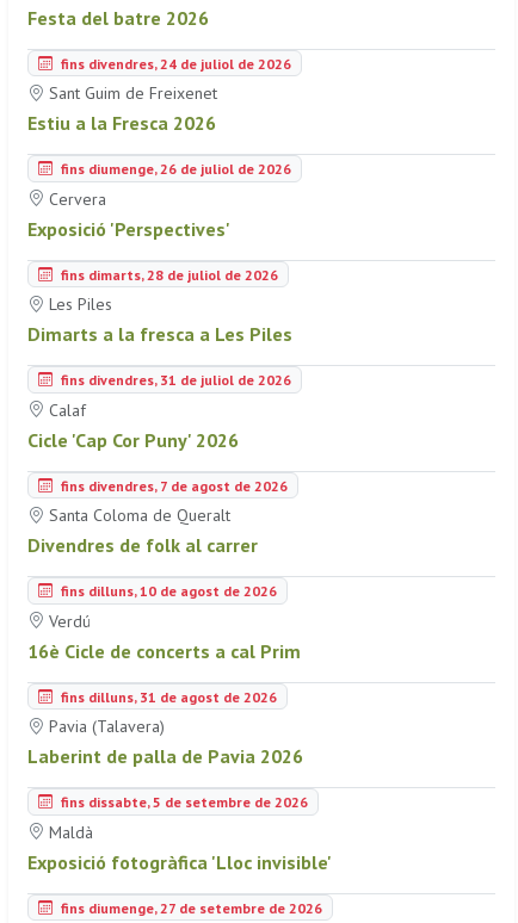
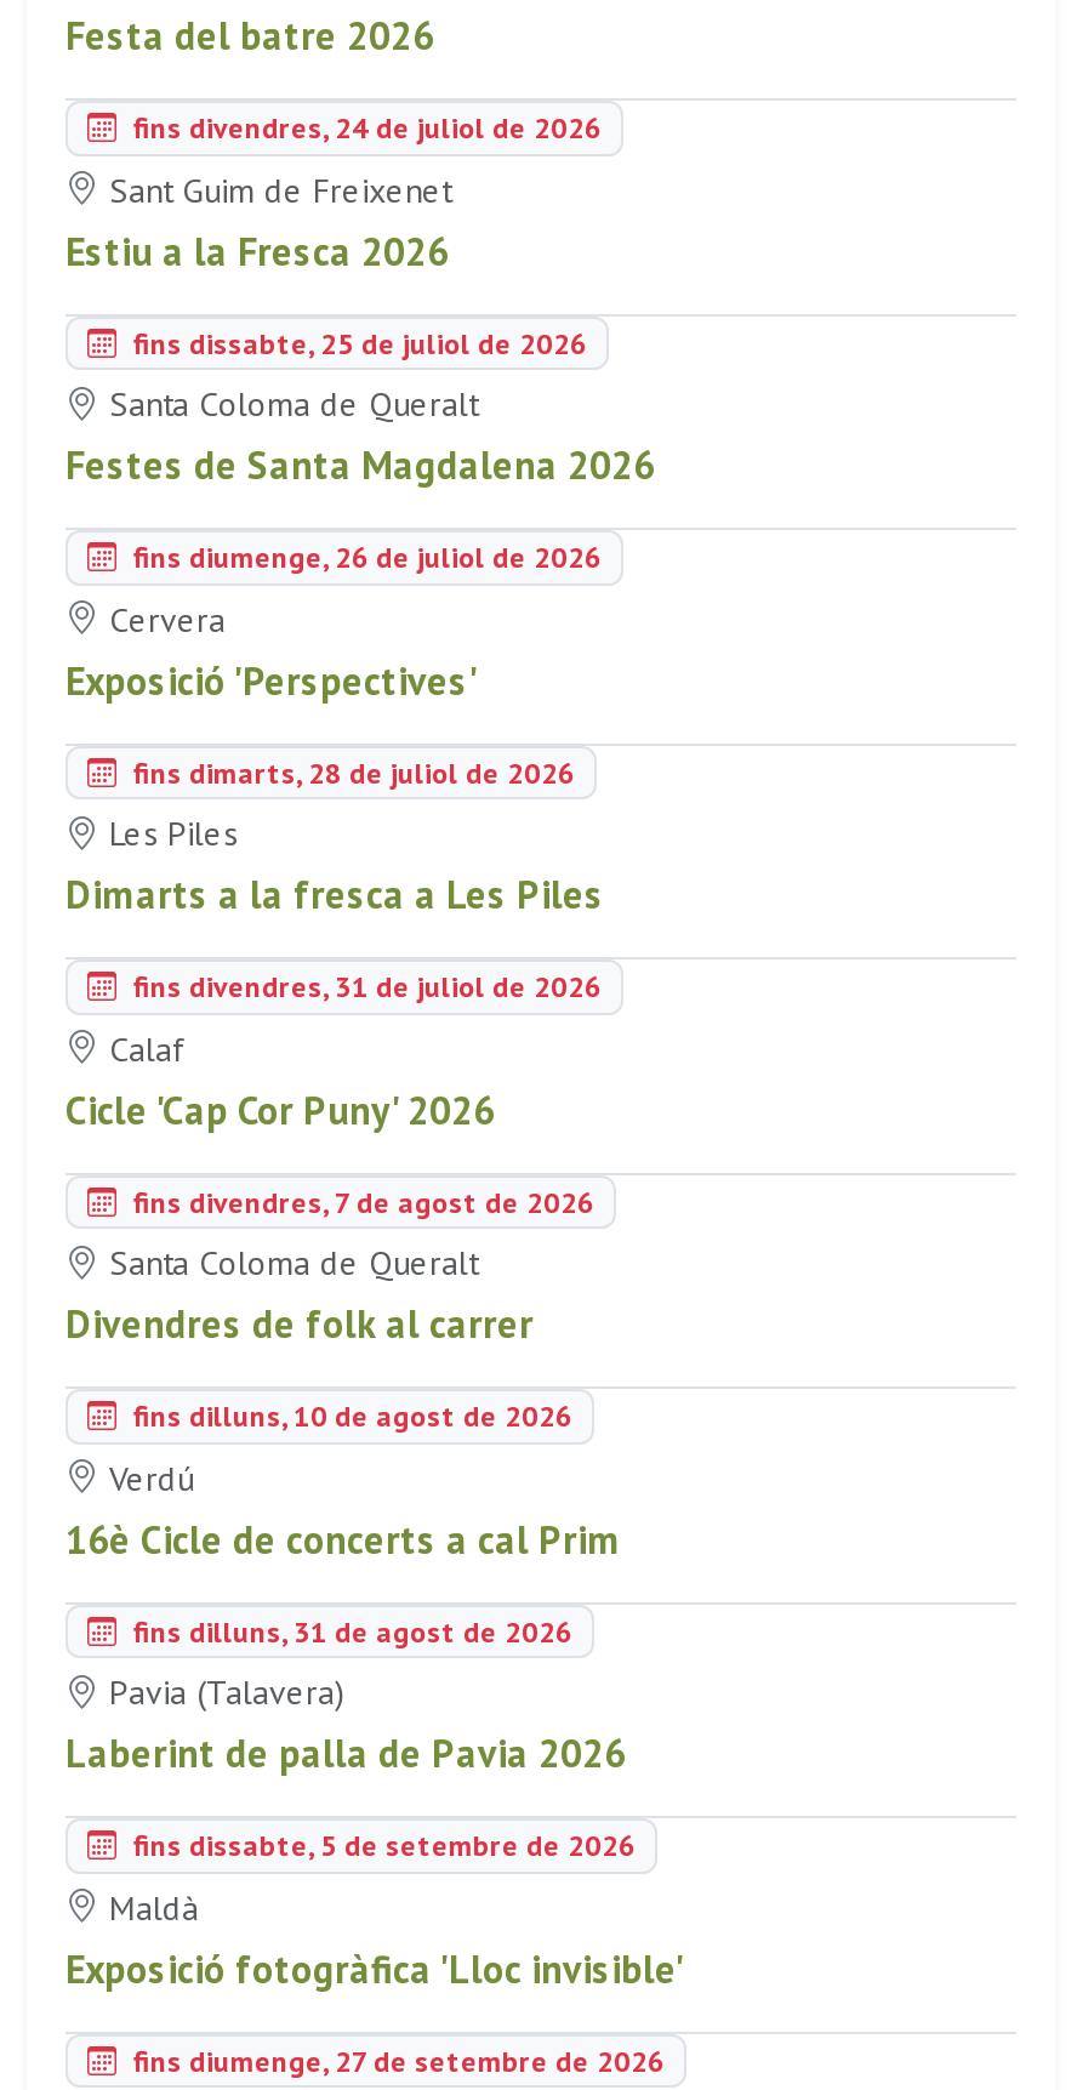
none -> [65,324,655,489] fins dissabte, 25 de juliol de 2026 | Santa Coloma de Queralt | Festes de Santa Magdalena 2026

